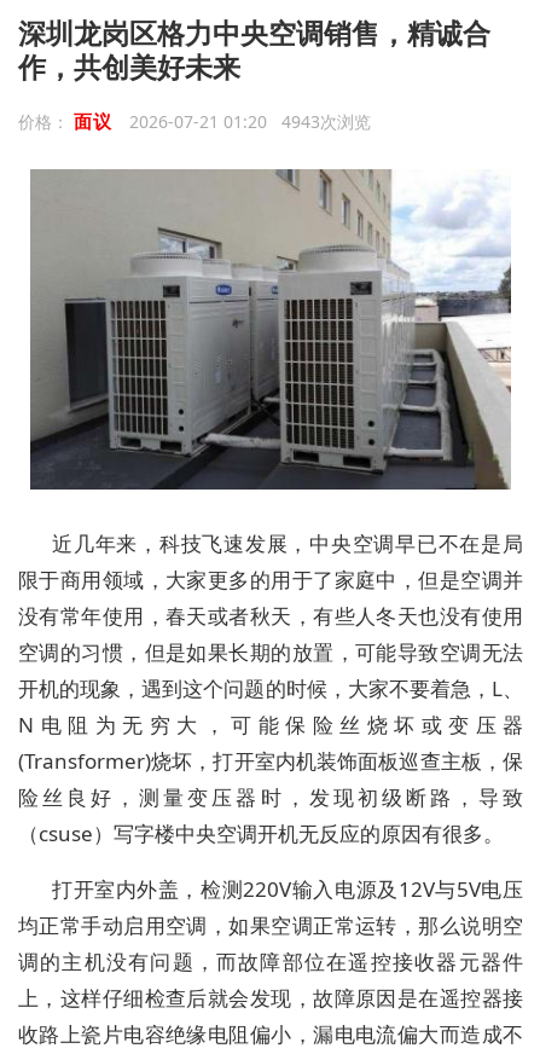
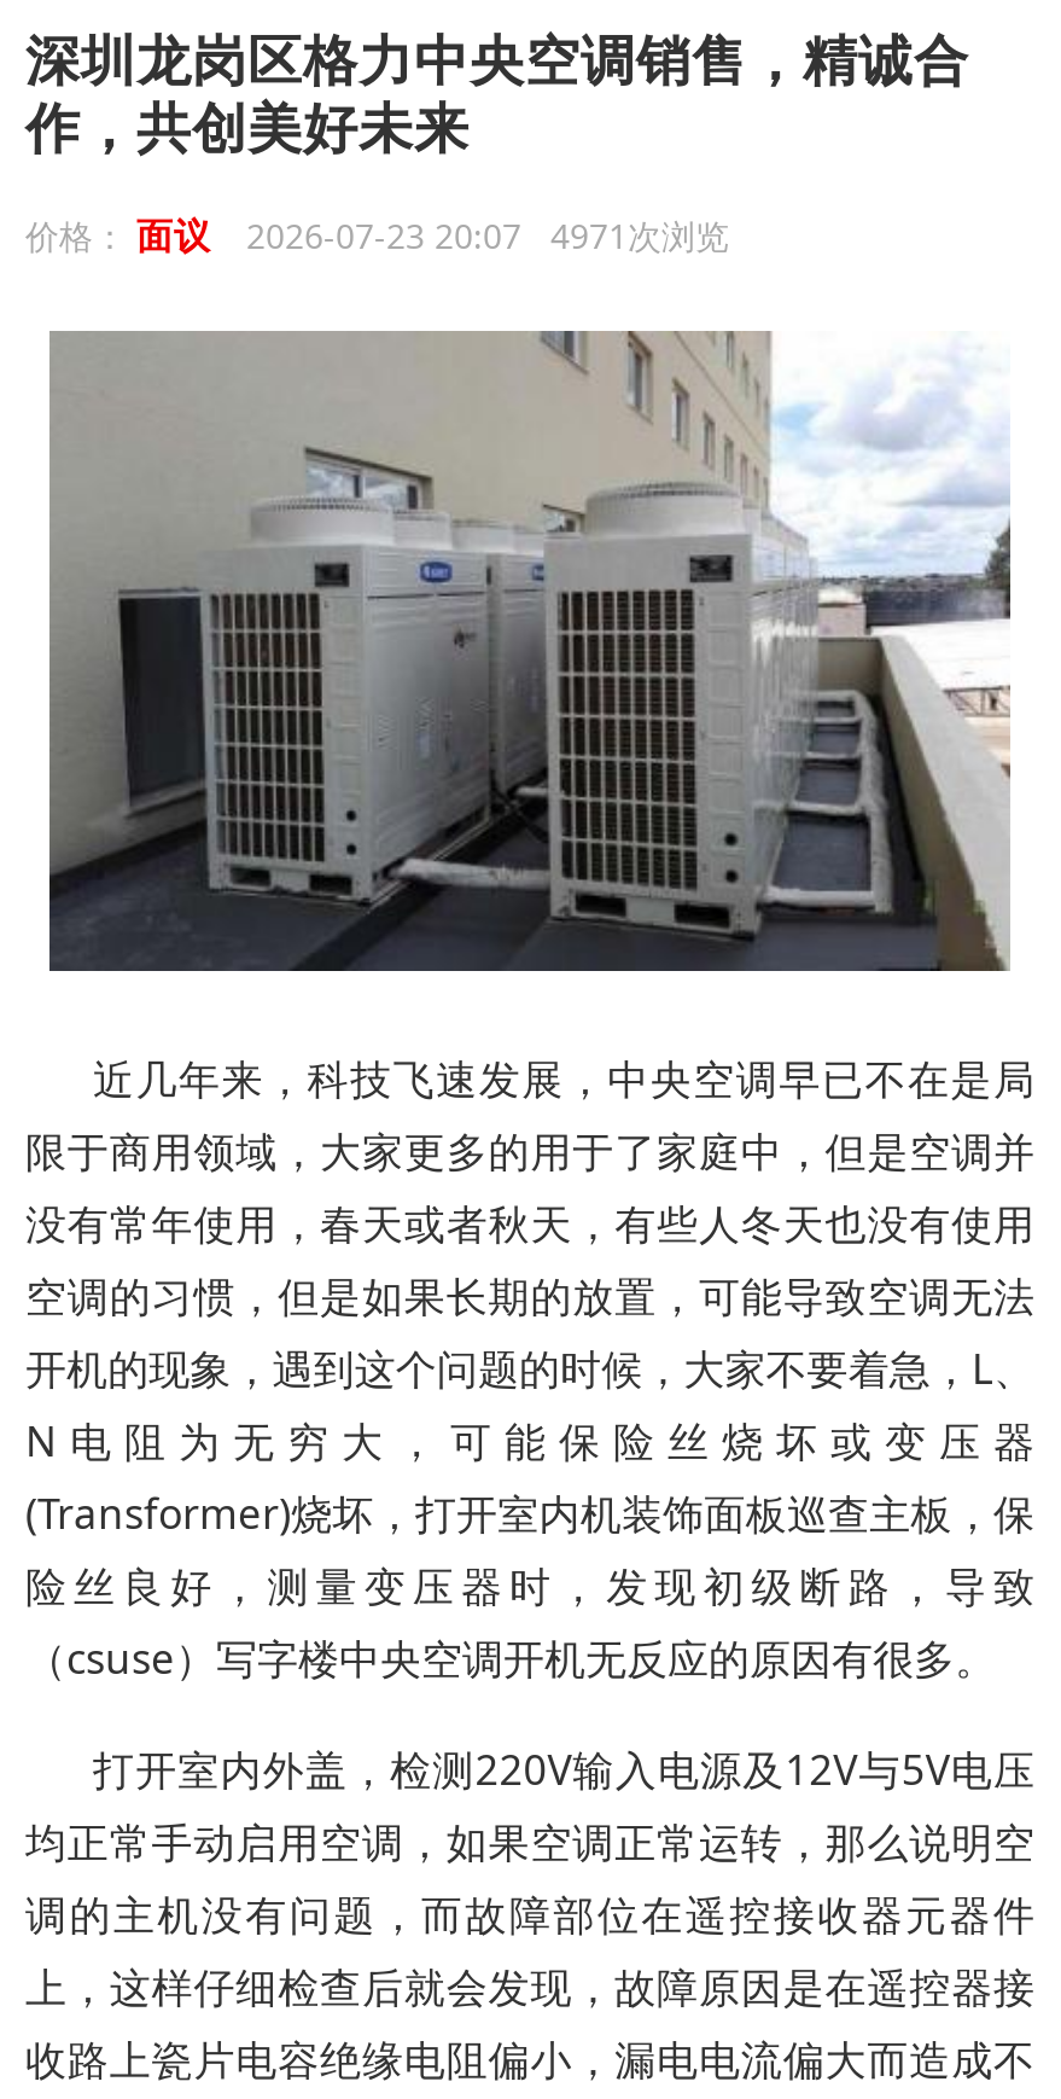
[18,109,370,133] 价格：面议 2026-07-21 01:20 4943次浏览 -> [25,210,729,258] 价格：面议 2026-07-23 20:07 4971次浏览

